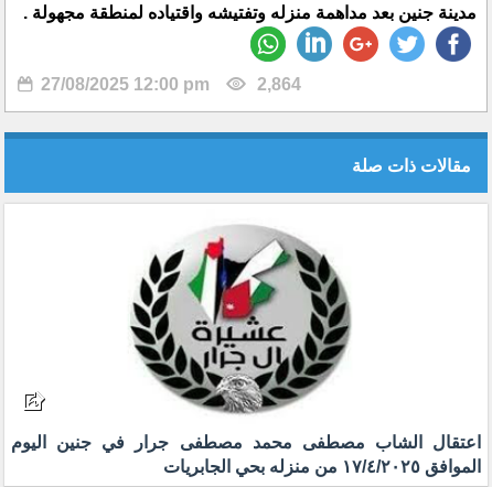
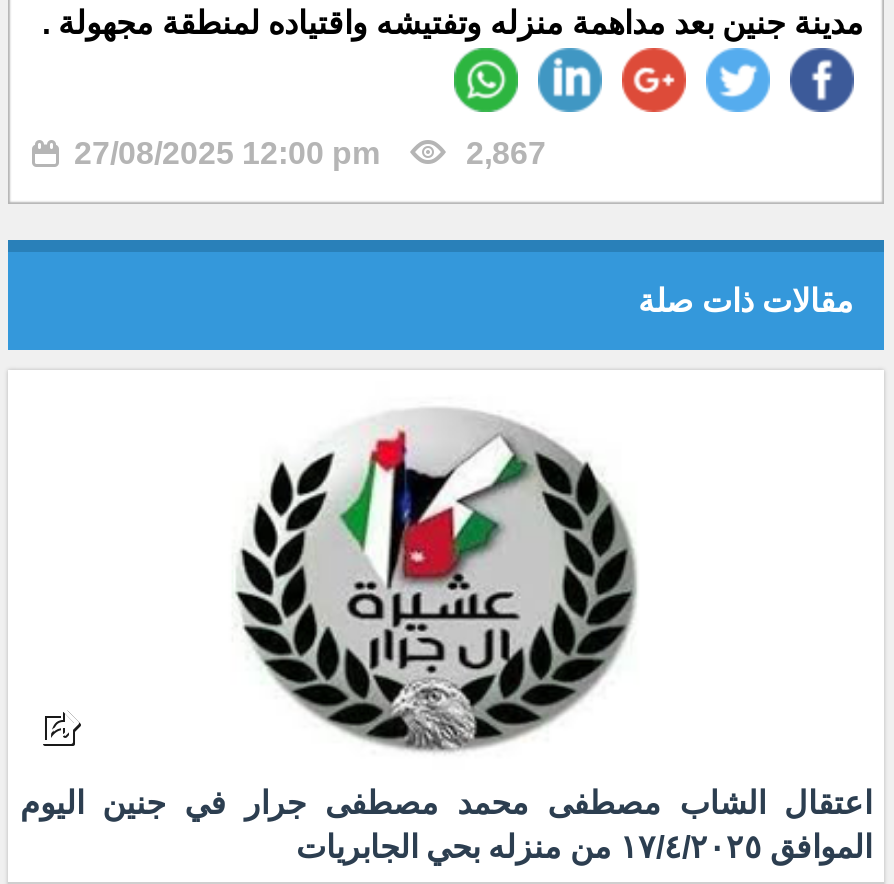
[41,75,301,94] 27/08/2025 12:00 pm 2,864 -> [74,137,546,171] 27/08/2025 12:00 pm 2,867

